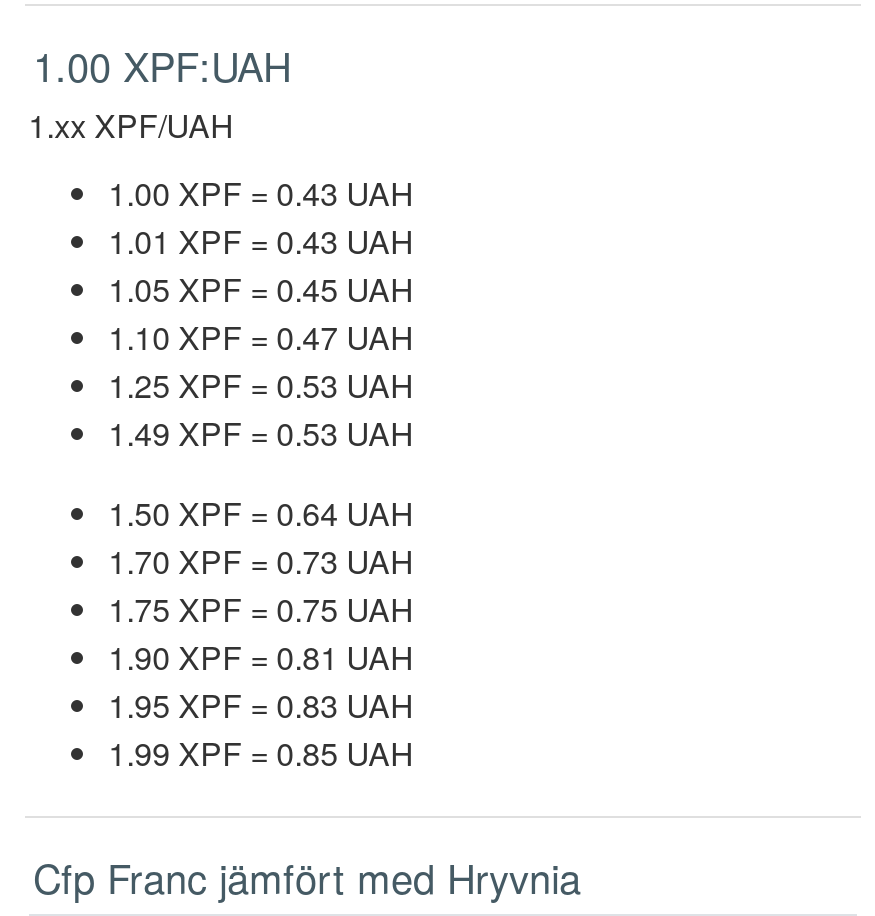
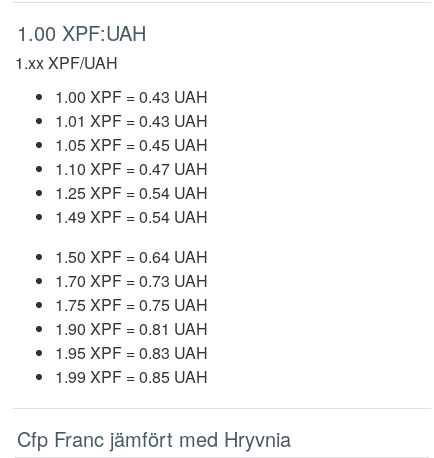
[108,362,414,408] 1.25 XPF = 0.53 UAH -> [55,181,208,204] 1.25 XPF = 0.54 UAH
[108,410,414,456] 1.49 XPF = 0.53 UAH -> [55,205,208,228] 1.49 XPF = 0.54 UAH

